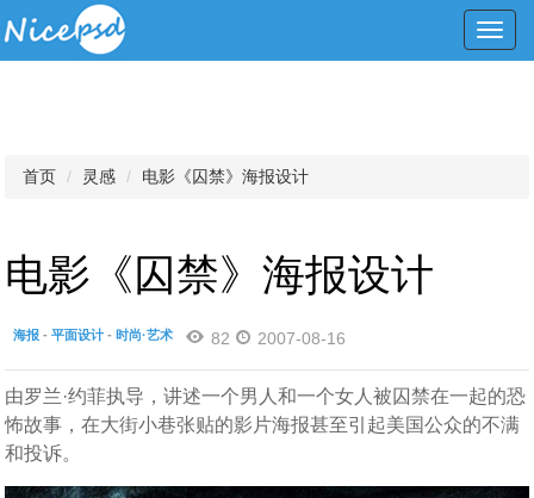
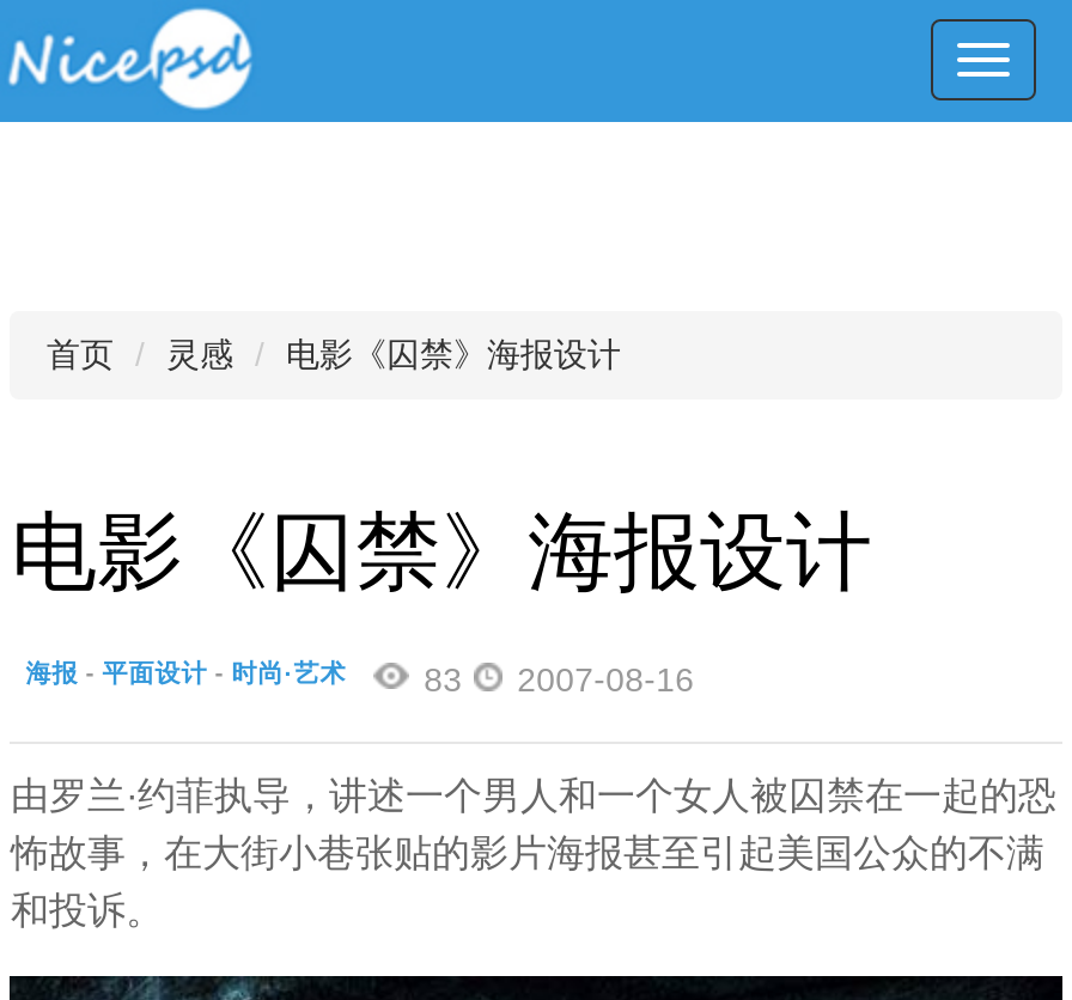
[211,329,346,348] 82 2007-08-16 -> [424,661,694,699] 83 2007-08-16

